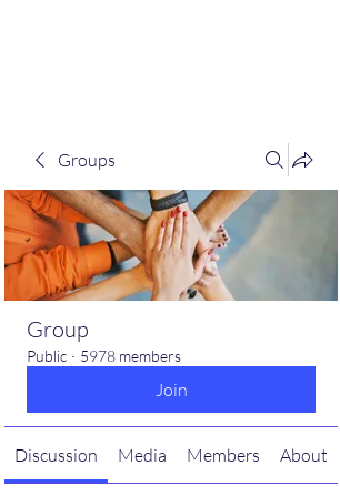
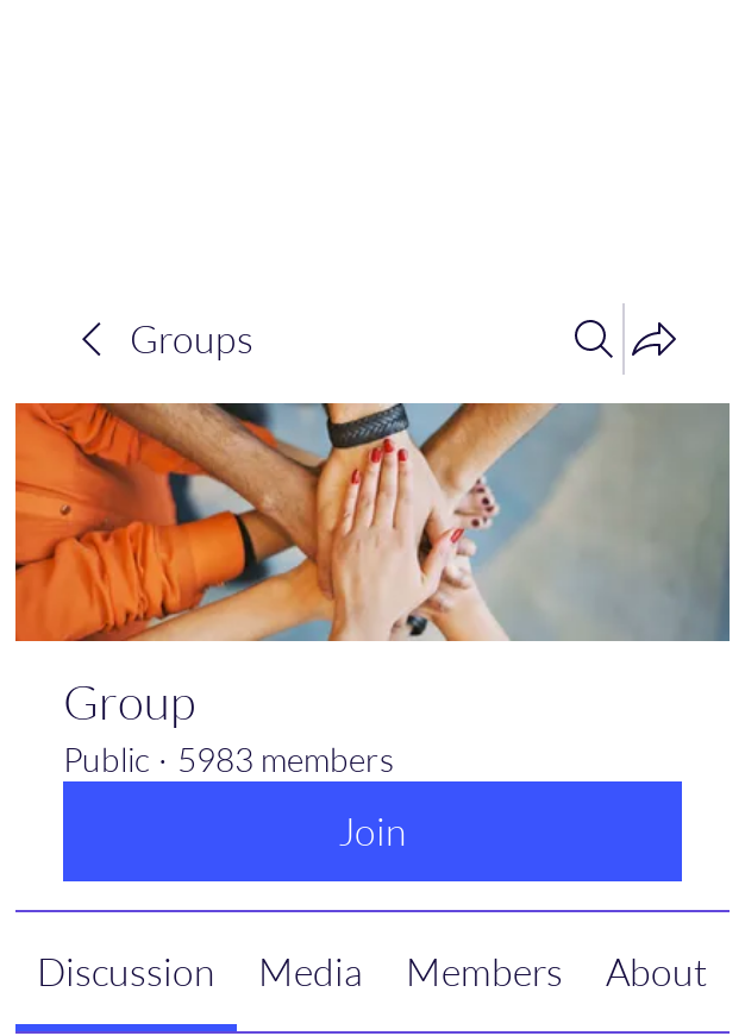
[27,346,181,365] Public · 5978 members -> [63,739,394,779] Public · 5983 members

